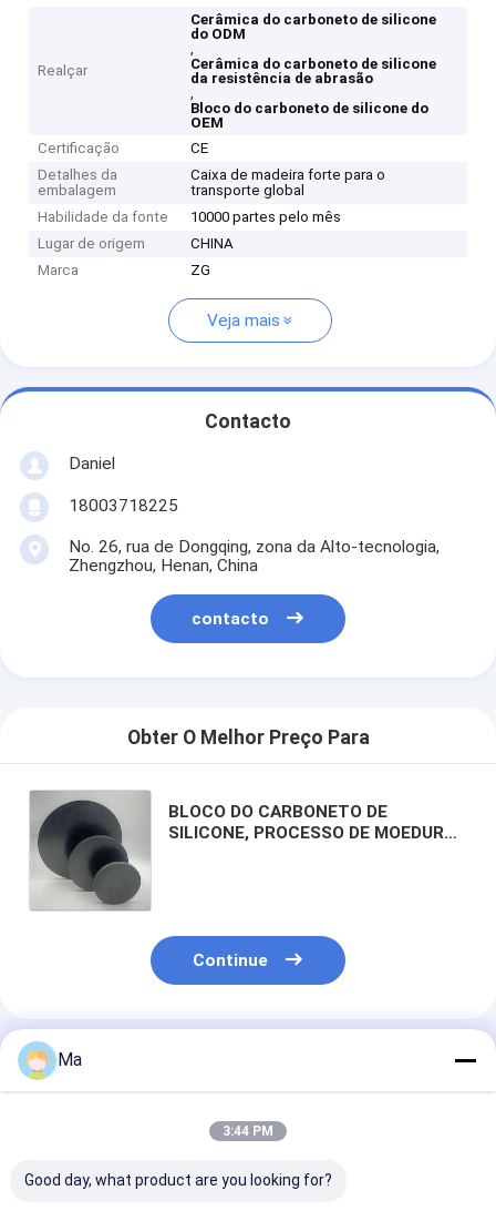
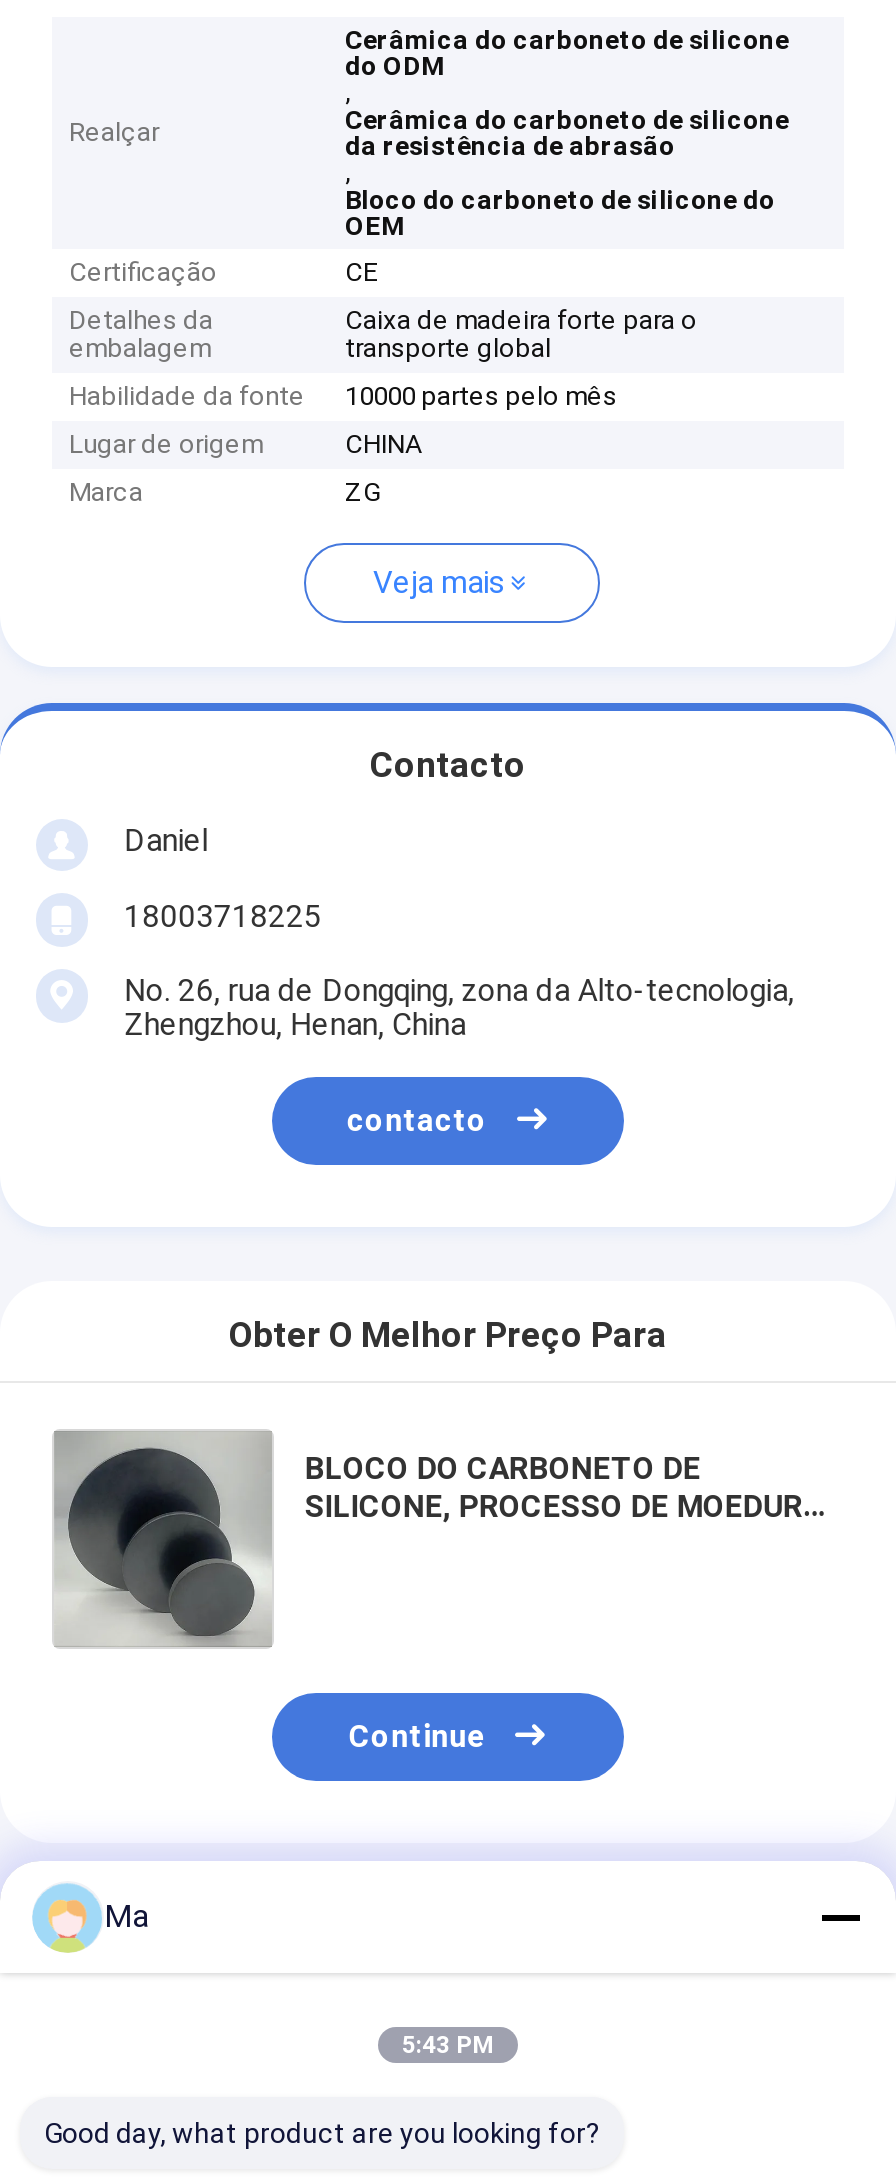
[223,1123,273,1139] 3:44 PM -> [402,2031,494,2059] 5:43 PM

